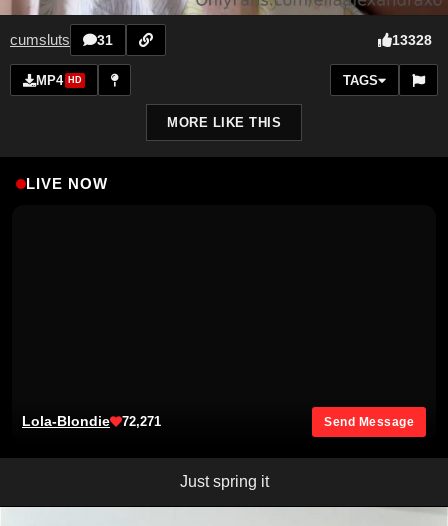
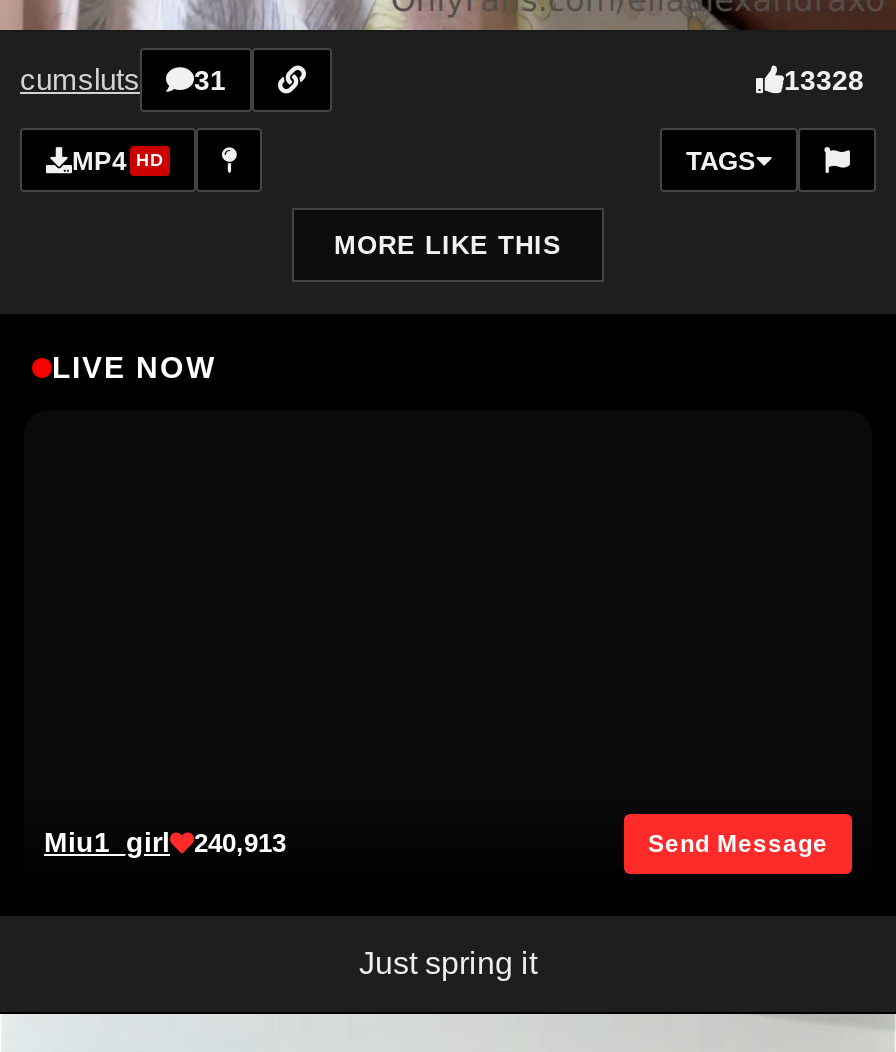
[22,413,161,429] Lola-Blondie | 72,271 -> [44,826,286,858] Miu1_girl | 240,913

